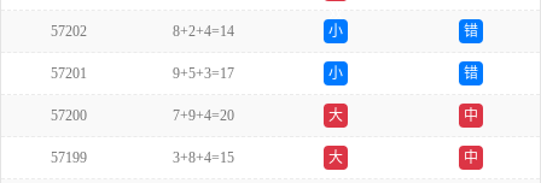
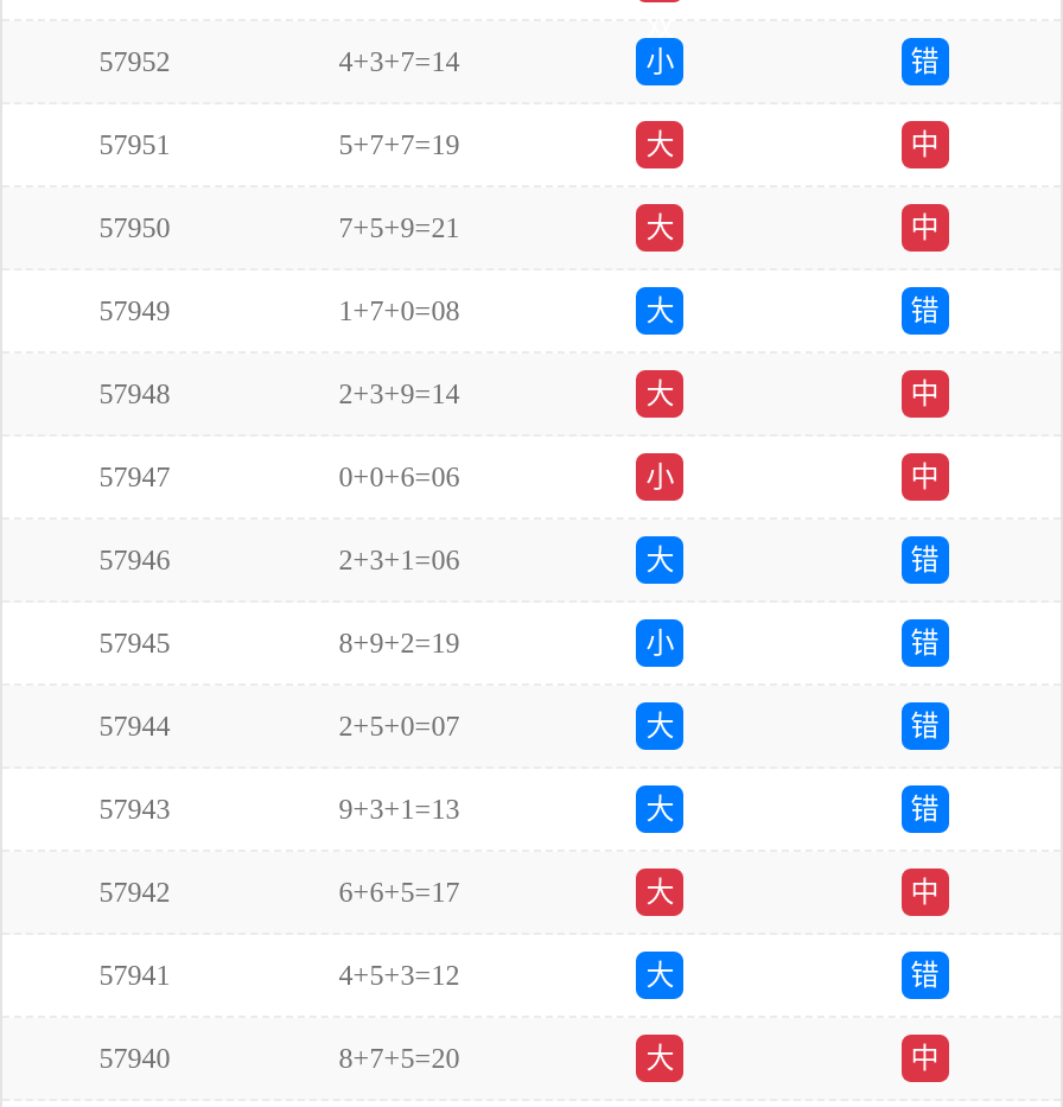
[50,23,87,40] 57202 -> [99,45,170,78] 57952
[172,23,234,40] 8+2+4=14 -> [339,45,460,78] 4+3+7=14
[50,65,234,82] 57201 | 9+5+3=17 -> [99,128,939,660] 57951 | 5+7+7=19 | 大 | 中 | 57950 | 7+5+9=21 | 大 | 中 | 57949 | 1+7+0=08 | 大 | 错 | 57948 | 2+3+9=14 | 大 | 中 | 57947 | 0+0+6=06 | 小 | 中 | 57946 | 2+3+1=06 | 大 | 错 | 57945 | 8+9+2=19
[50,107,234,124] 57200 | 7+9+4=20 -> [99,710,939,909] 57944 | 2+5+0=07 | 大 | 错 | 57943 | 9+3+1=13 | 大 | 错 | 57942 | 6+6+5=17
[50,149,234,166] 57199 | 3+8+4=15 -> [99,959,939,1075] 57941 | 4+5+3=12 | 大 | 错 | 57940 | 8+7+5=20

